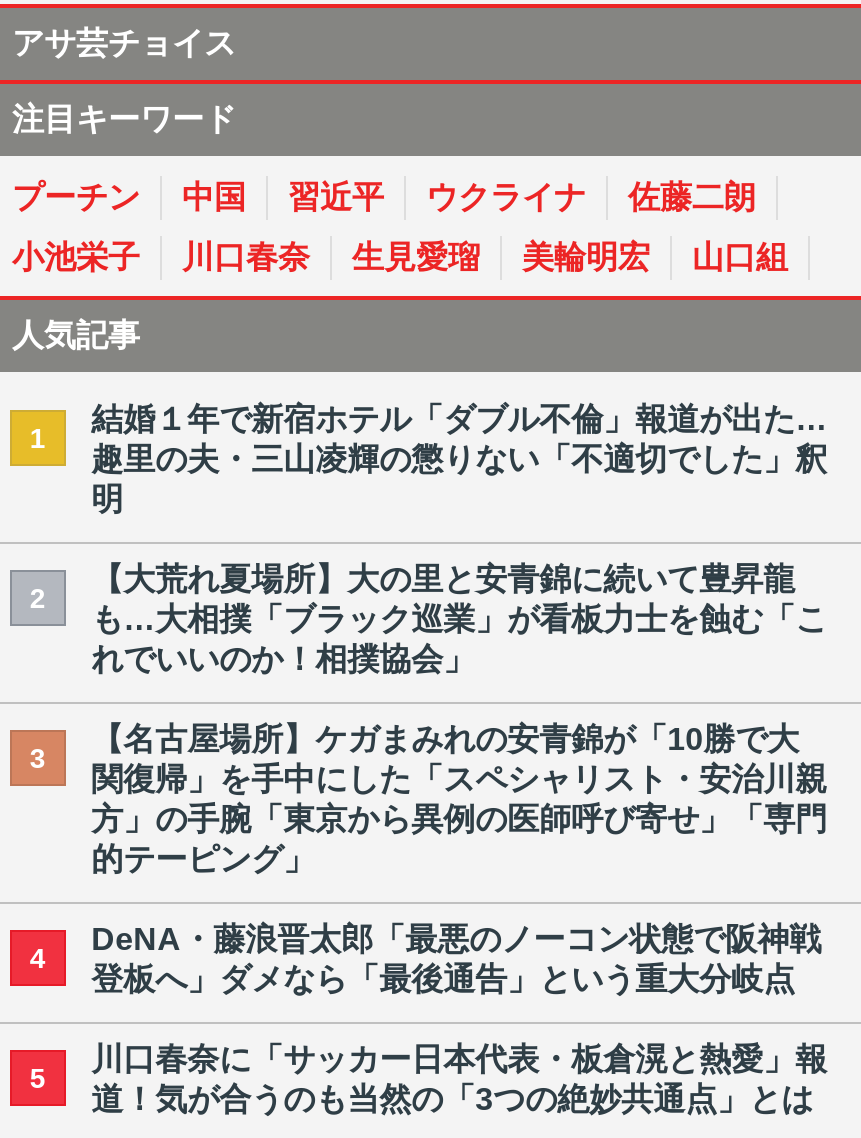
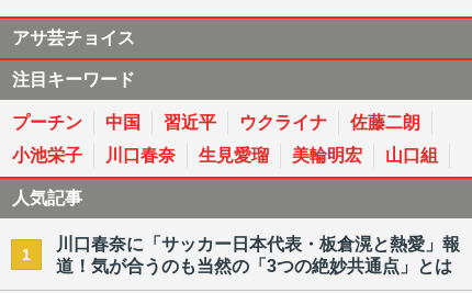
[30,402,827,613] 結婚１年で新宿ホテル「ダブル不倫」報道が出た… | 趣里の夫・三山凌輝の懲りない「不適切でした」釈 | 明 | 2 -> none
[30,562,827,773] 【大荒れ夏場所】大の里と安青錦に続いて豊昇龍 | も…大相撲「ブラック巡業」が看板力士を蝕む「こ | れでいいのか！相撲協会」 | 3 -> none
[30,722,827,973] 【名古屋場所】ケガまみれの安青錦が「10勝で大 | 関復帰」を手中にした「スペシャリスト・安治川親 | 方」の手腕「東京から異例の医師呼び寄せ」「専門 | 的テーピング」 | 4 -> none
[30,922,821,1093] DeNA・藤浪晋太郎「最悪のノーコン状態で阪神戦 | 登板へ」ダメなら「最後通告」という重大分岐点 | 5 -> none

